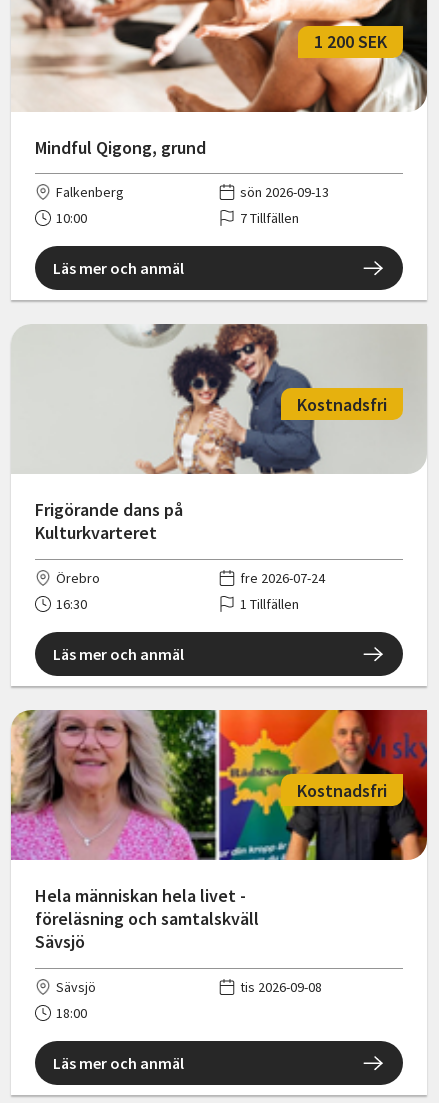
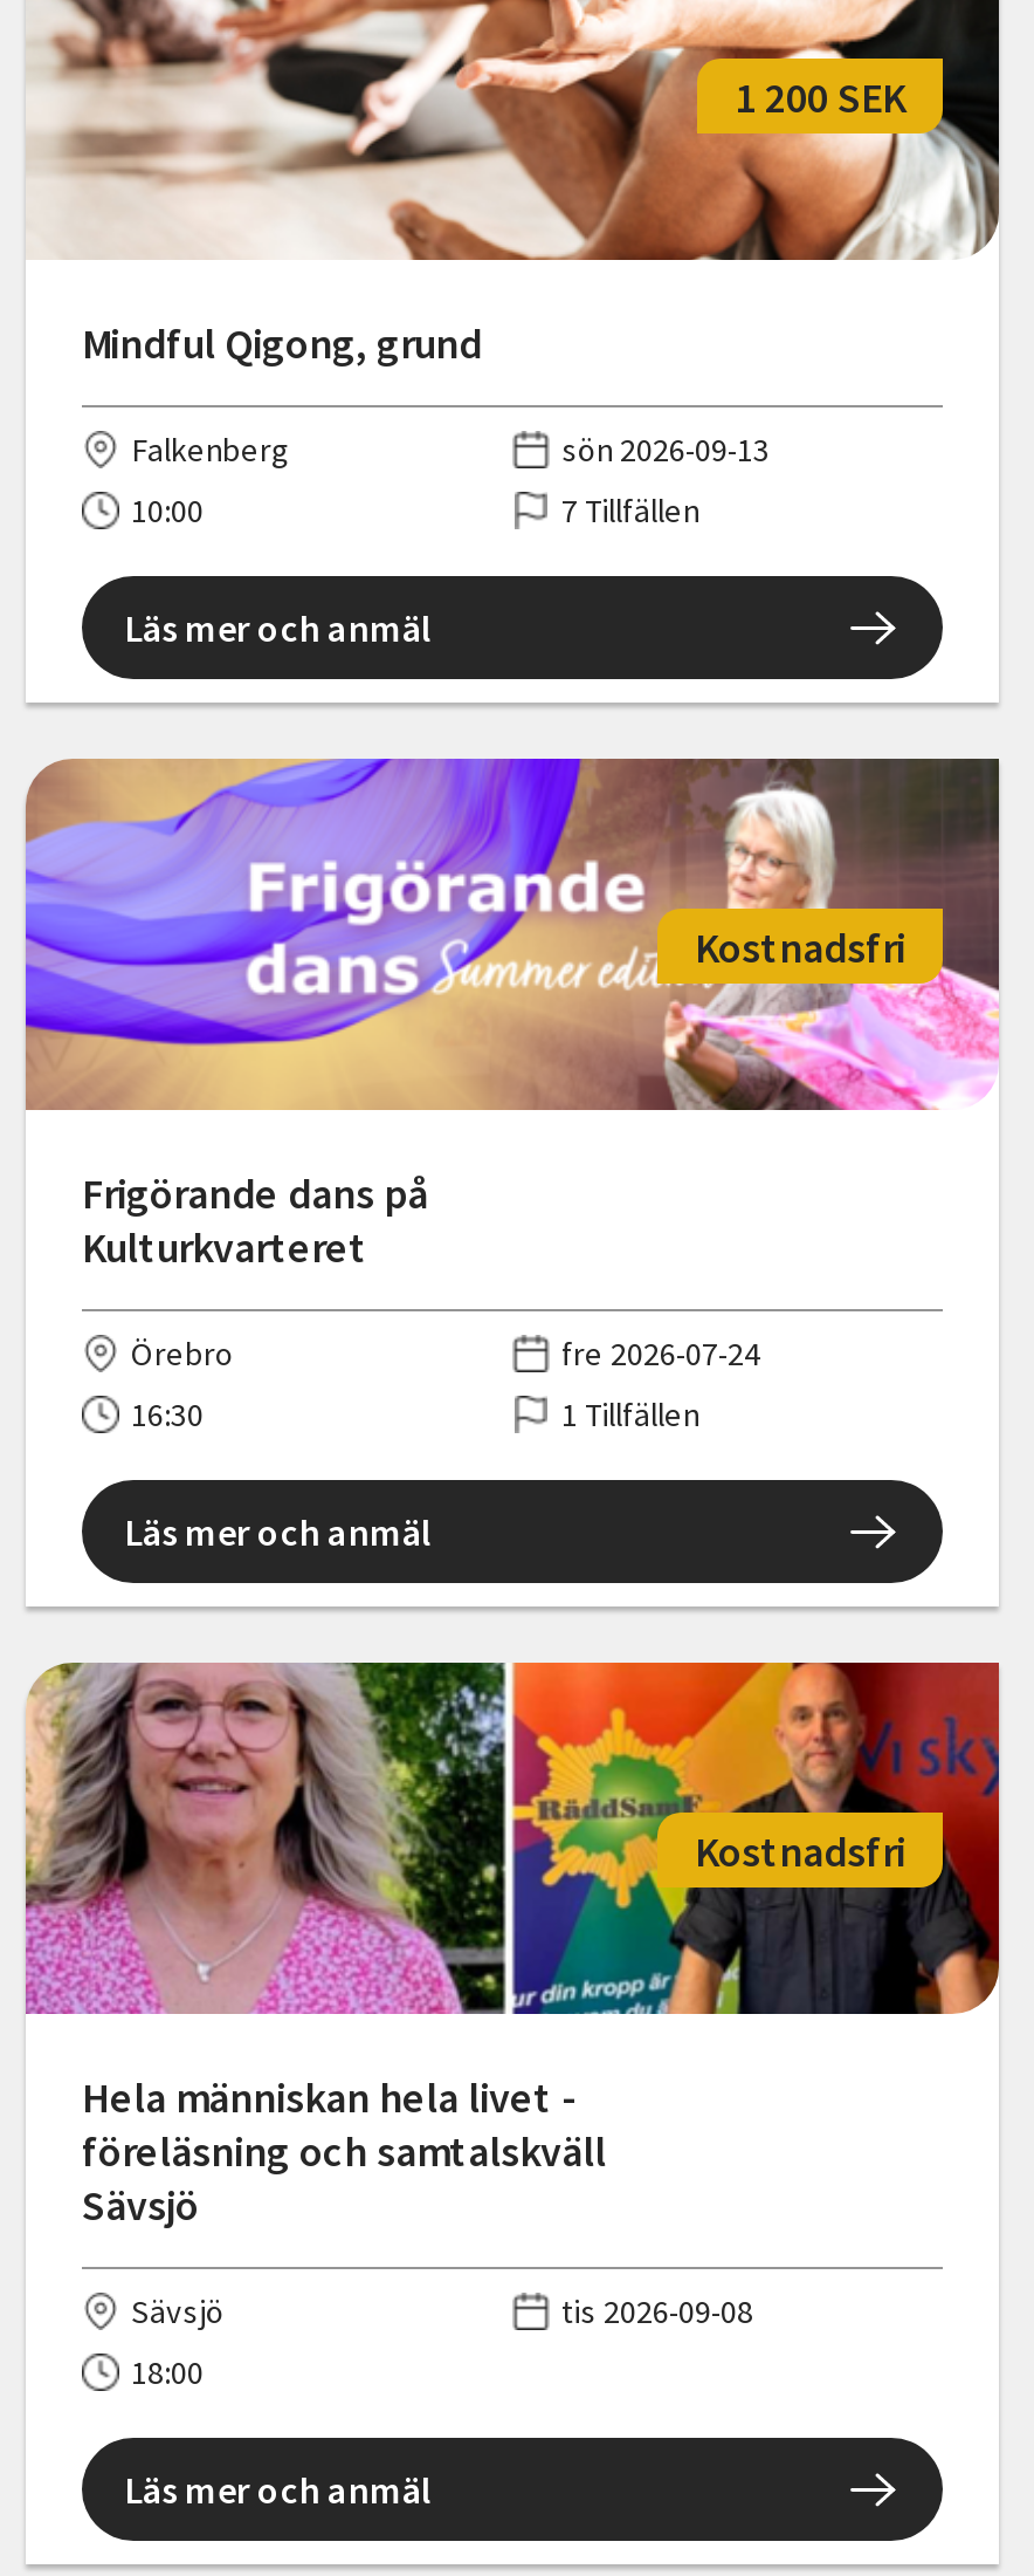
[11,323,427,475] [image] -> [23,756,1001,1112] [image]

